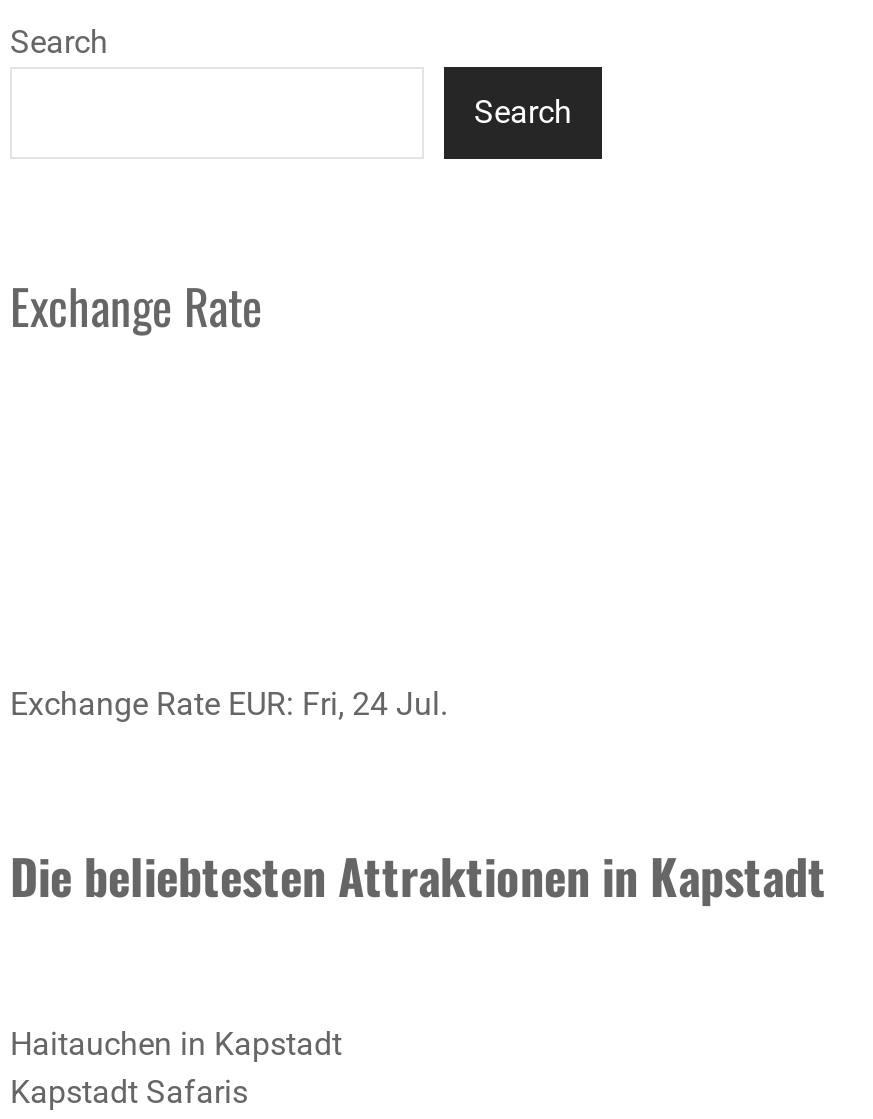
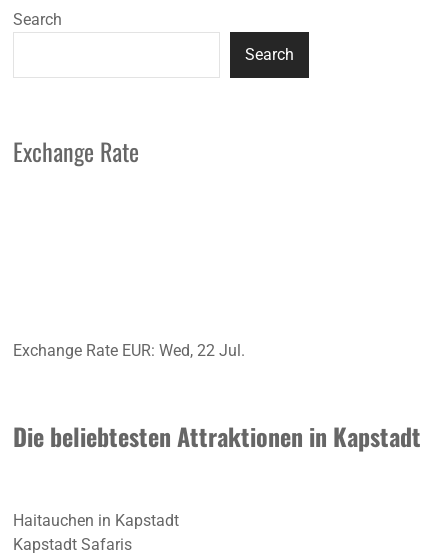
[10,685,448,723] Exchange Rate EUR: Fri, 24 Jul. -> [13,341,245,360] Exchange Rate EUR: Wed, 22 Jul.

